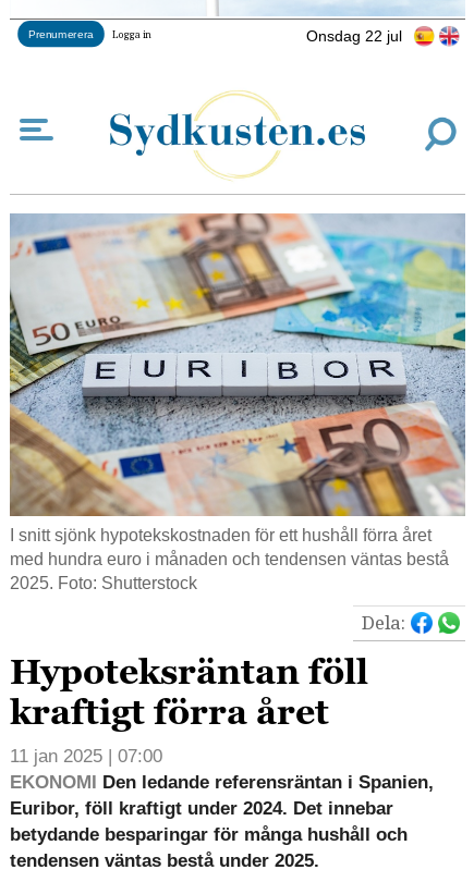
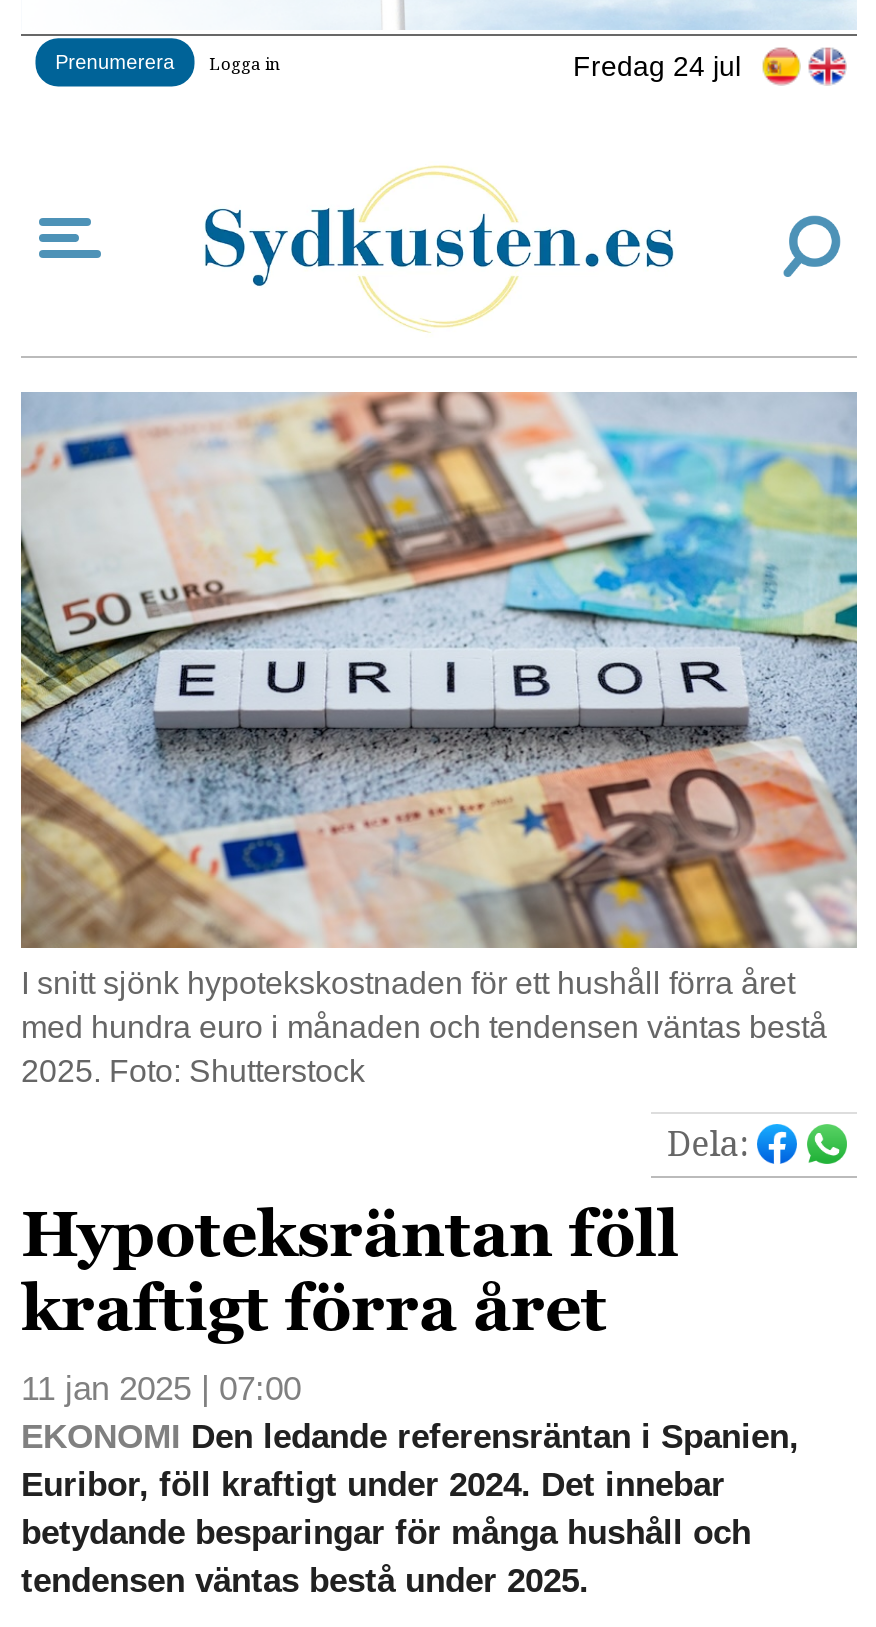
[306,27,402,44] Onsdag 22 jul -> [573,49,741,81] Fredag 24 jul

